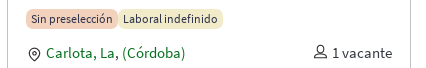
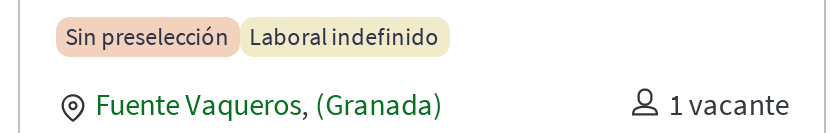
[46,43,186,62] Carlota, La, (Córdoba) -> [95,84,443,122] Fuente Vaqueros, (Granada)

